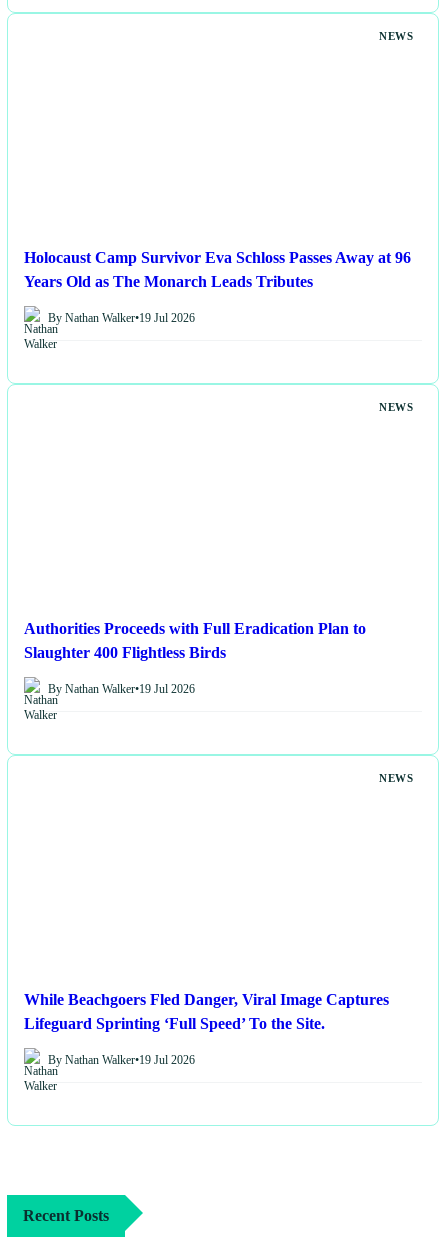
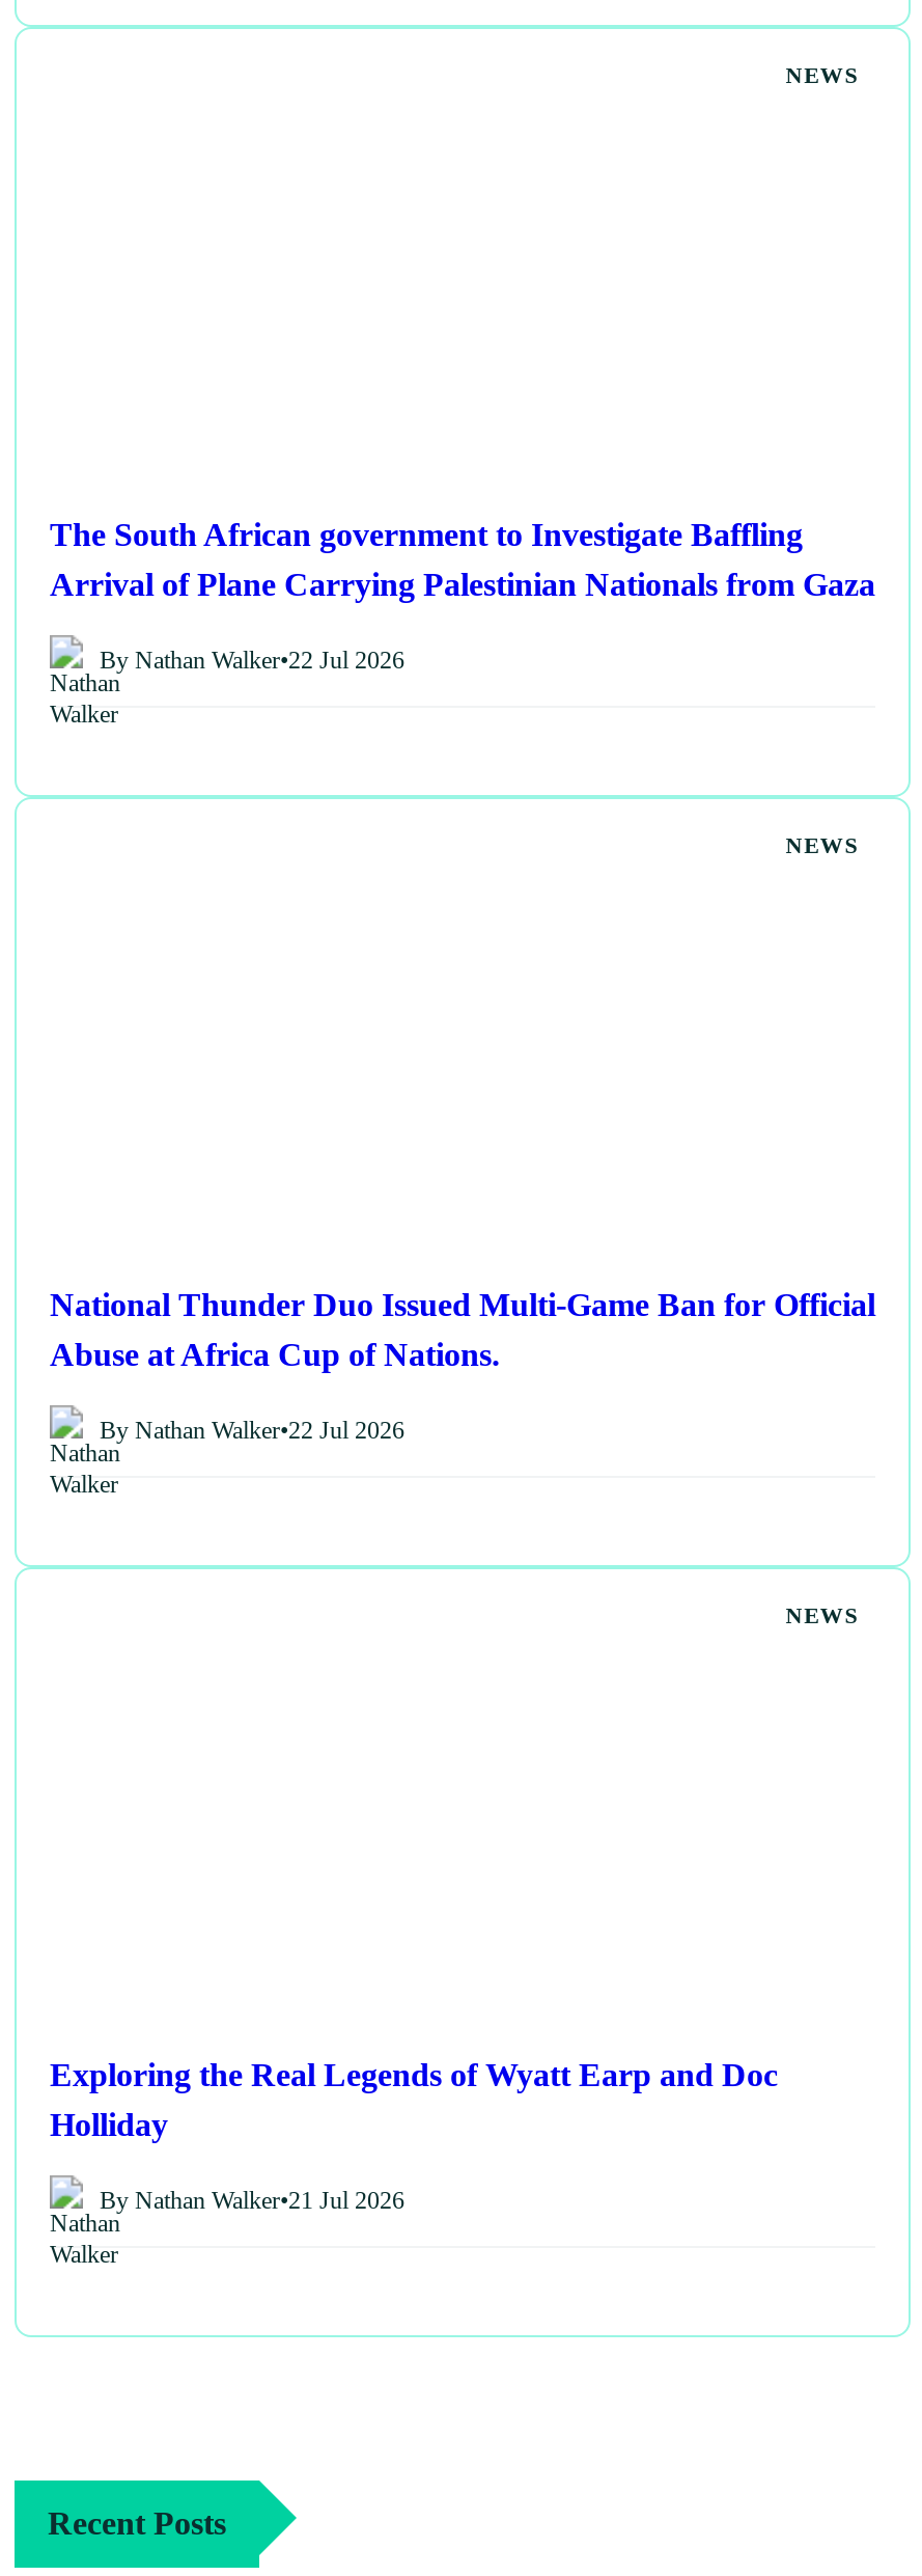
[24,249,411,290] Holocaust Camp Survivor Eva Schloss Passes Away at 96 | Years Old as The Monarch Leads Tributes -> [50,517,875,602] The South African government to Investigate Baffling | Arrival of Plane Carrying Palestinian Nationals from Gaza
[48,311,195,325] By Nathan Walker•19 Jul 2026 -> [100,645,404,674] By Nathan Walker•22 Jul 2026
[24,620,366,661] Authorities Proceeds with Full Eradication Plan to | Slaughter 400 Flightless Birds -> [50,1287,875,1372] National Thunder Duo Issued Multi-Game Ban for Official | Abuse at Africa Cup of Nations.
[48,682,195,696] By Nathan Walker•19 Jul 2026 -> [100,1415,404,1444] By Nathan Walker•22 Jul 2026
[24,991,389,1032] While Beachgoers Fled Danger, Viral Image Captures | Lifeguard Sprinting ‘Full Speed’ To the Site. -> [50,2057,778,2142] Exploring the Real Legends of Wyatt Earp and Doc | Holliday
[48,1053,195,1067] By Nathan Walker•19 Jul 2026 -> [100,2185,404,2214] By Nathan Walker•21 Jul 2026

